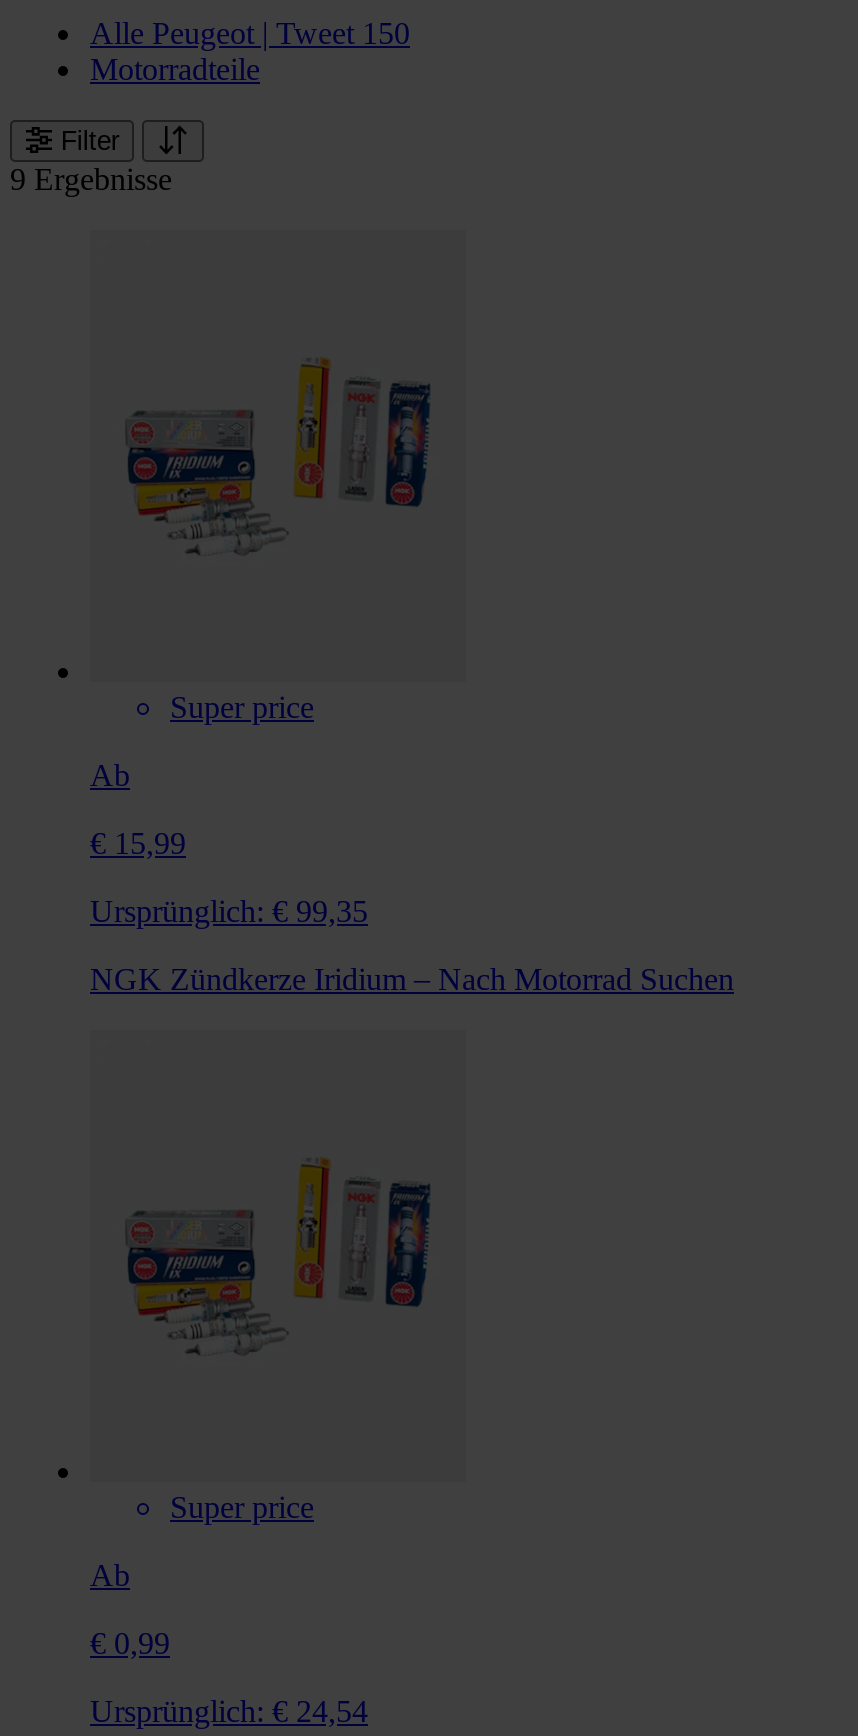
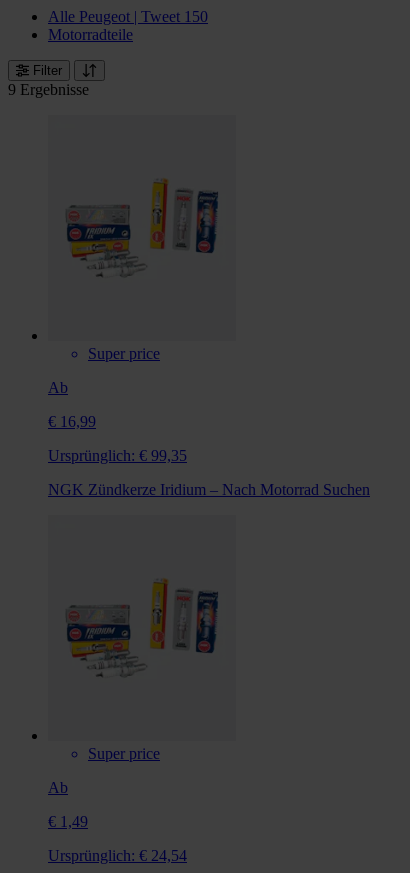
[90,825,186,859] € 15,99 -> [48,413,96,430] € 16,99
[90,1625,170,1659] € 0,99 -> [48,813,88,830] € 1,49

